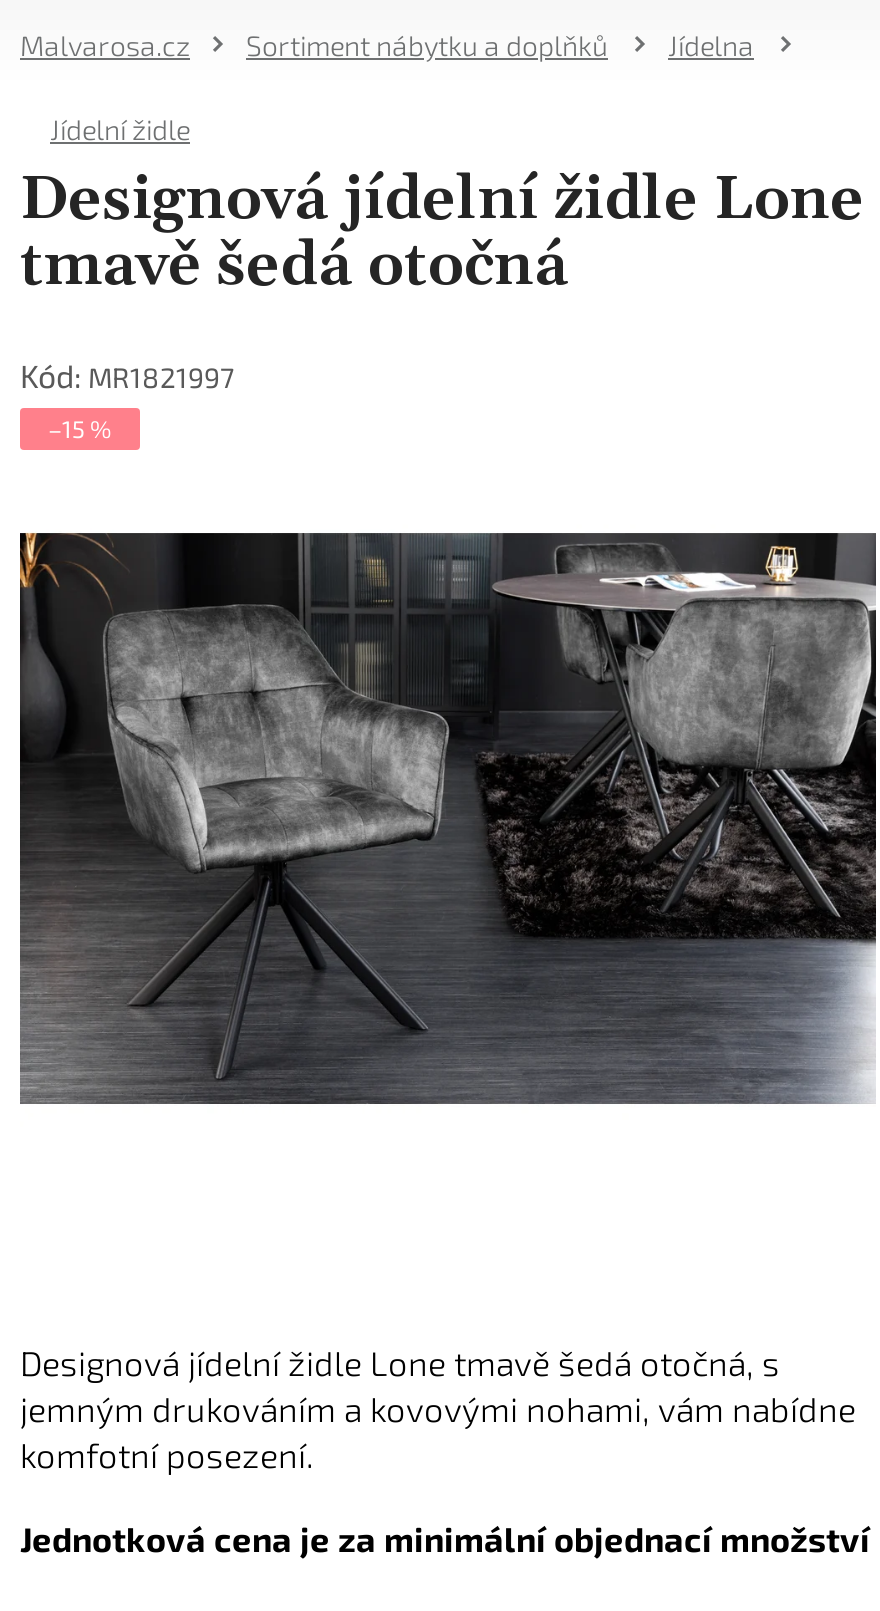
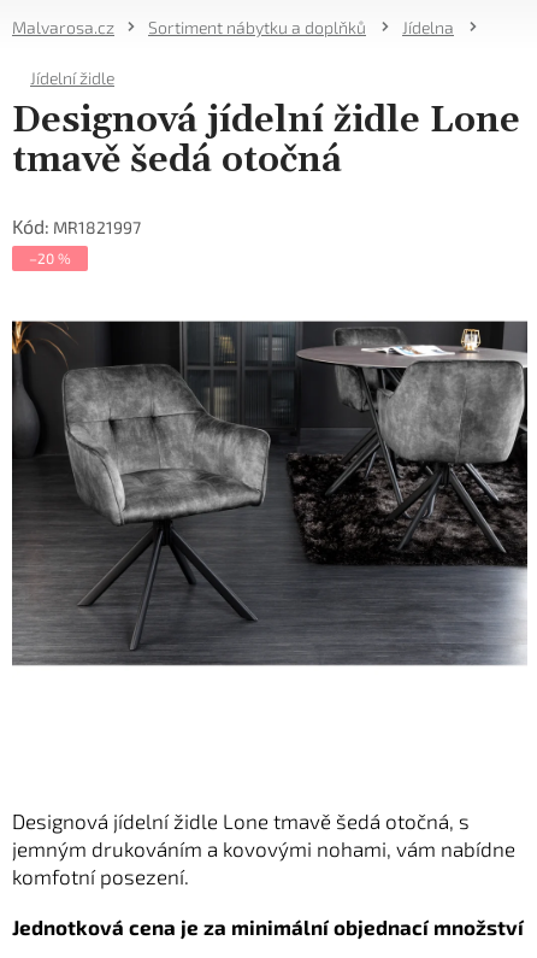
[48,414,112,442] –15 % -> [29,249,71,266] –20 %

